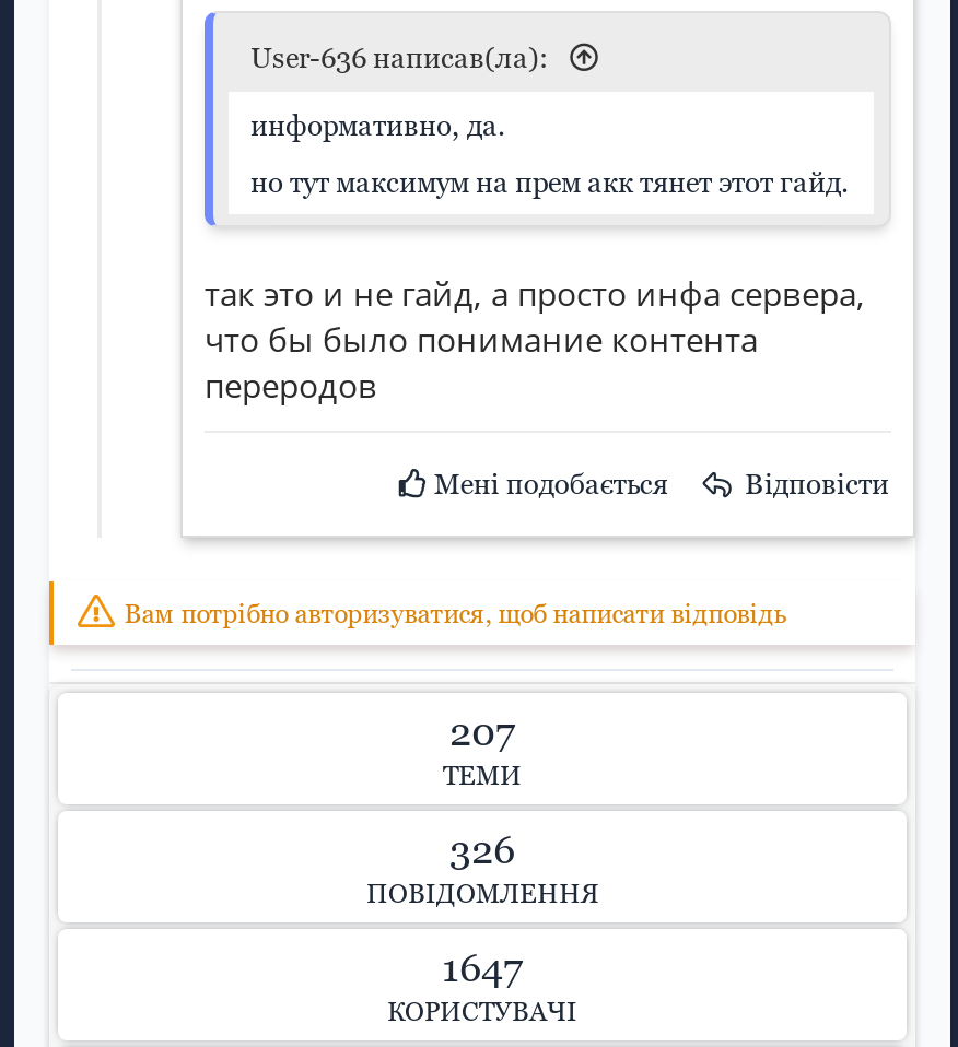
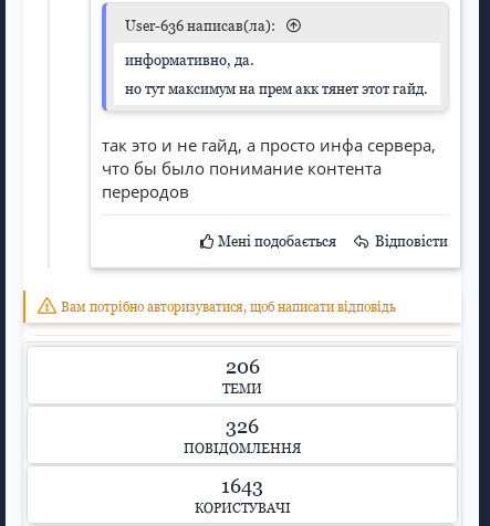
[449,707,515,753] 207 -> [225,354,259,377] 206
[442,943,523,989] 1647 -> [221,474,263,497] 1643

